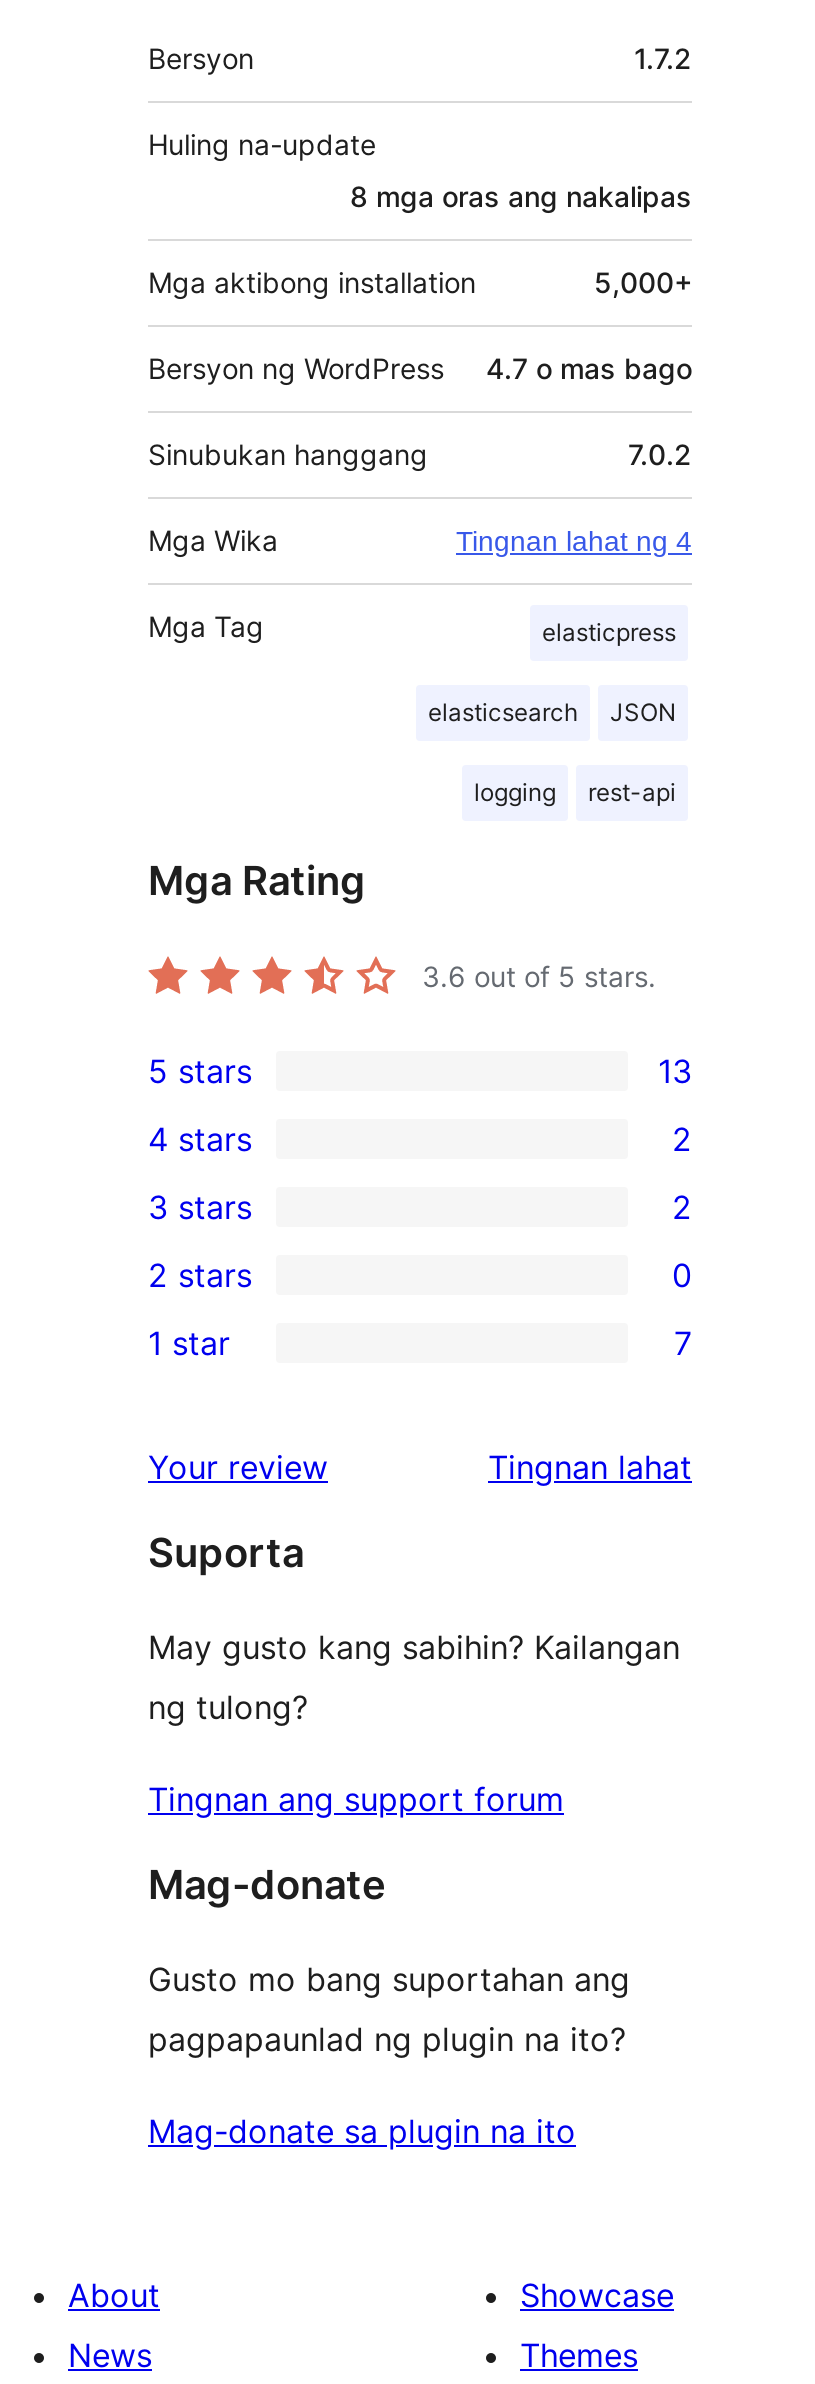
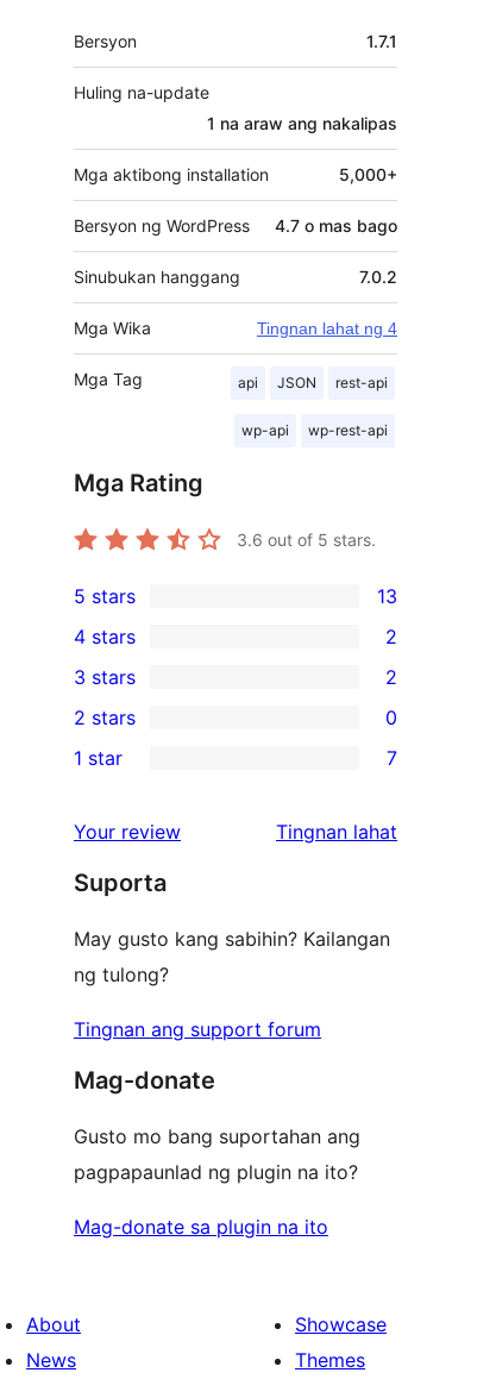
[634,40,692,74] 1.7.2 -> [366,30,397,51] 1.7.1
[350,178,692,212] 8 mga oras ang nakalipas -> [207,112,397,133] 1 na araw ang nakalipas
[428,616,676,726] elasticpress | elasticsearch -> [238,373,258,391] api
none -> [241,421,388,438] wp-api | wp-rest-api
[474,776,556,806] logging -> none
moved [588,776,676,806] -> [335,373,388,391]: rest-api

